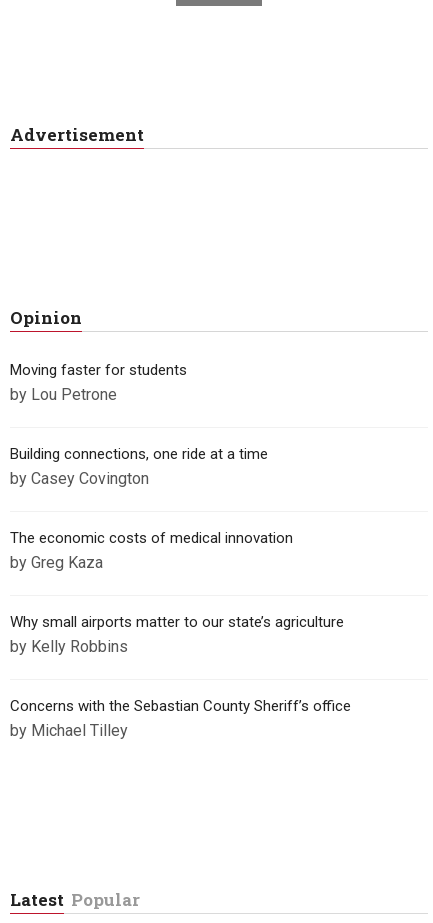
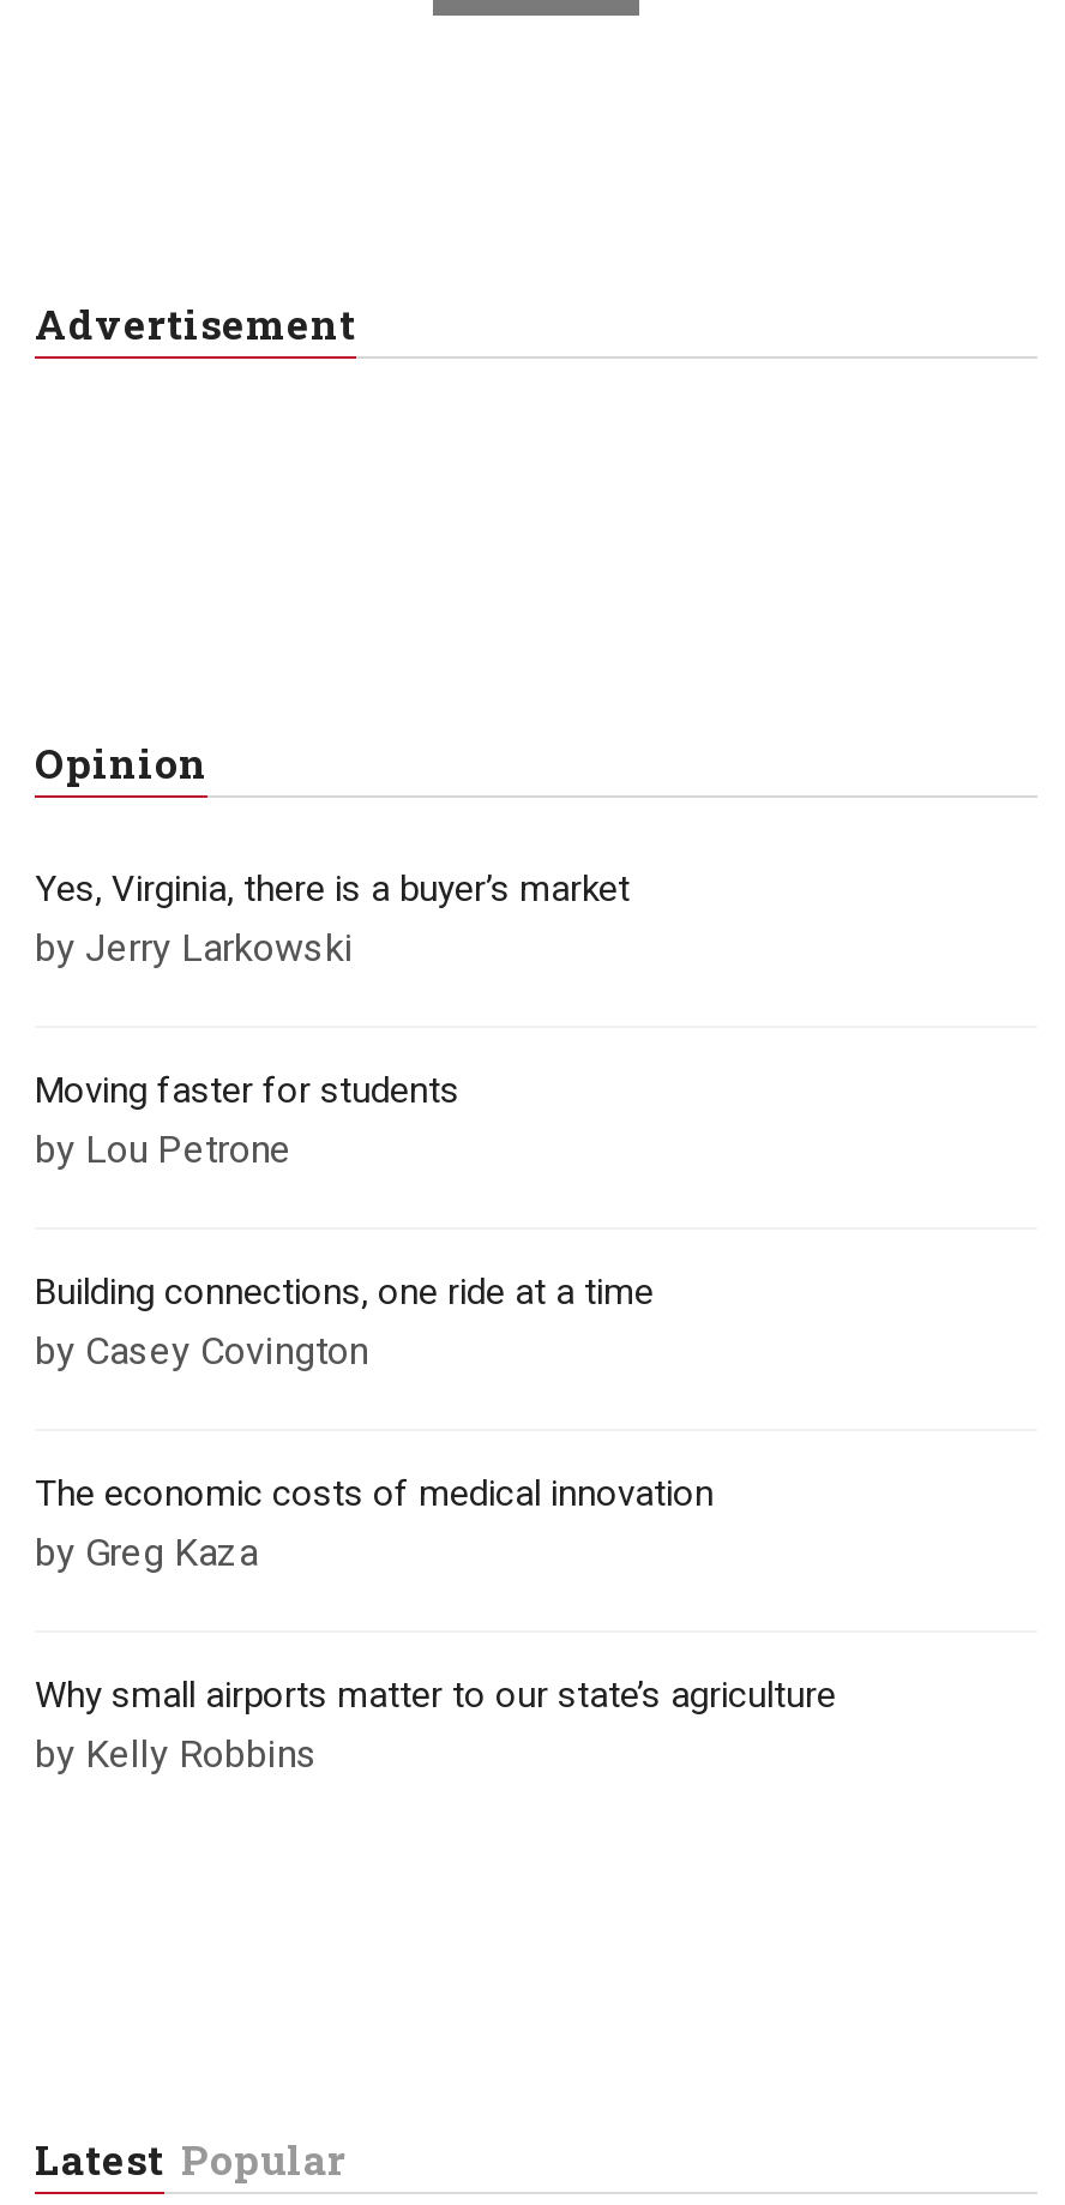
none -> [35,867,630,970] Yes, Virginia, there is a buyer’s market | by Jerry Larkowski
moved [10,361,344,656] -> [35,1069,836,1776]: Moving faster for students | by Lou Petrone | Building connections, one ride at a time | by Casey Covington | The economic costs of medical innovation | by Greg Kaza | Why small airports matter to our state’s agriculture | by Kelly Robbins
[10,697,351,740] Concerns with the Sebastian County Sheriff’s office | by Michael Tilley -> none

